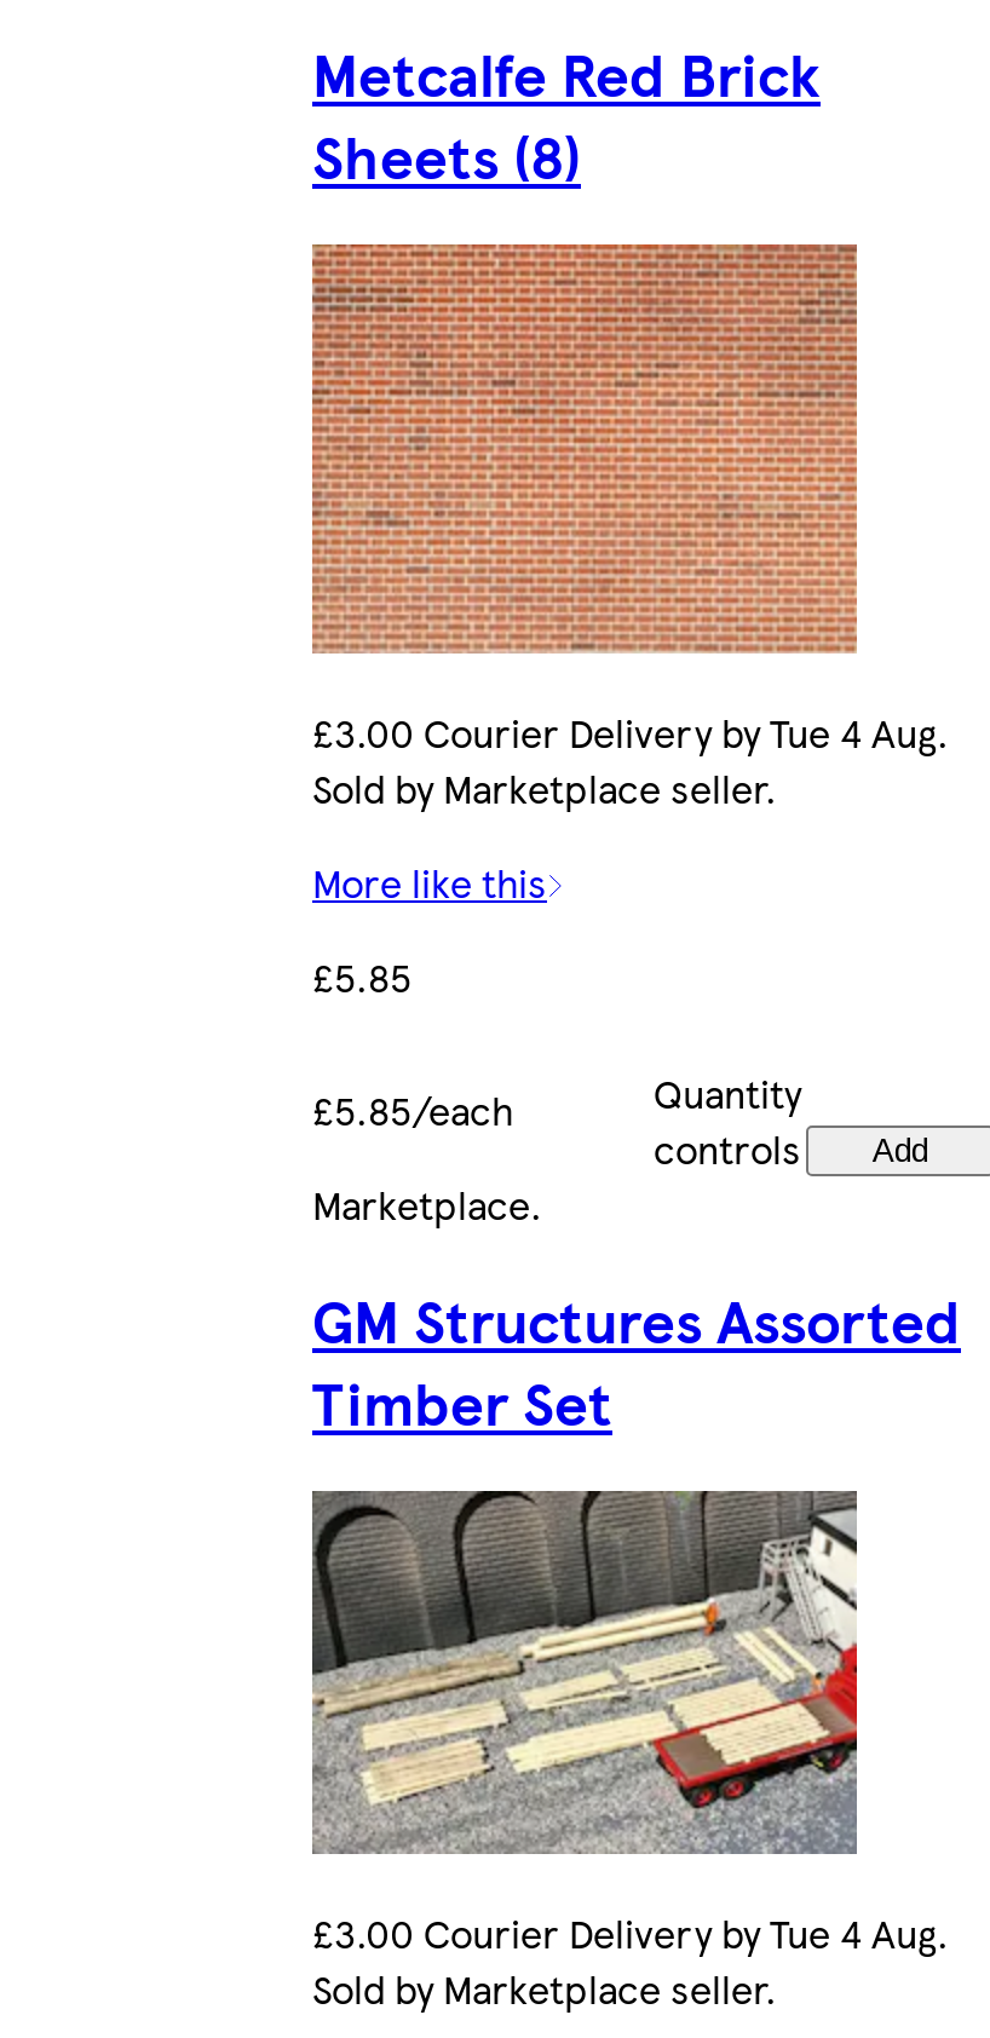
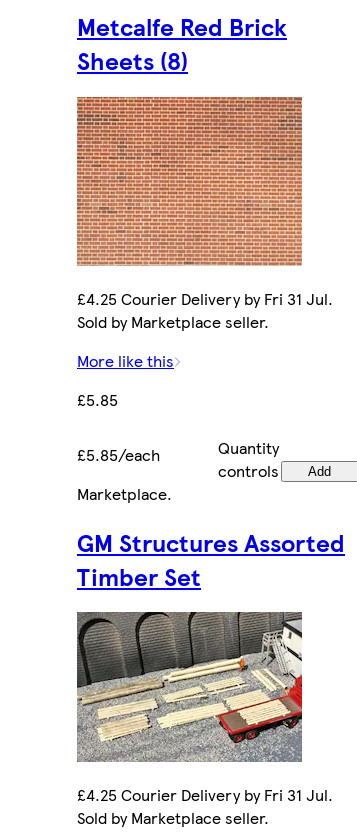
[312,703,949,759] £3.00 Courier Delivery by Tue 4 Aug. -> [77,287,333,310] £4.25 Courier Delivery by Fri 31 Jul.
[312,1906,949,1962] £3.00 Courier Delivery by Tue 4 Aug. -> [77,783,333,806] £4.25 Courier Delivery by Fri 31 Jul.

